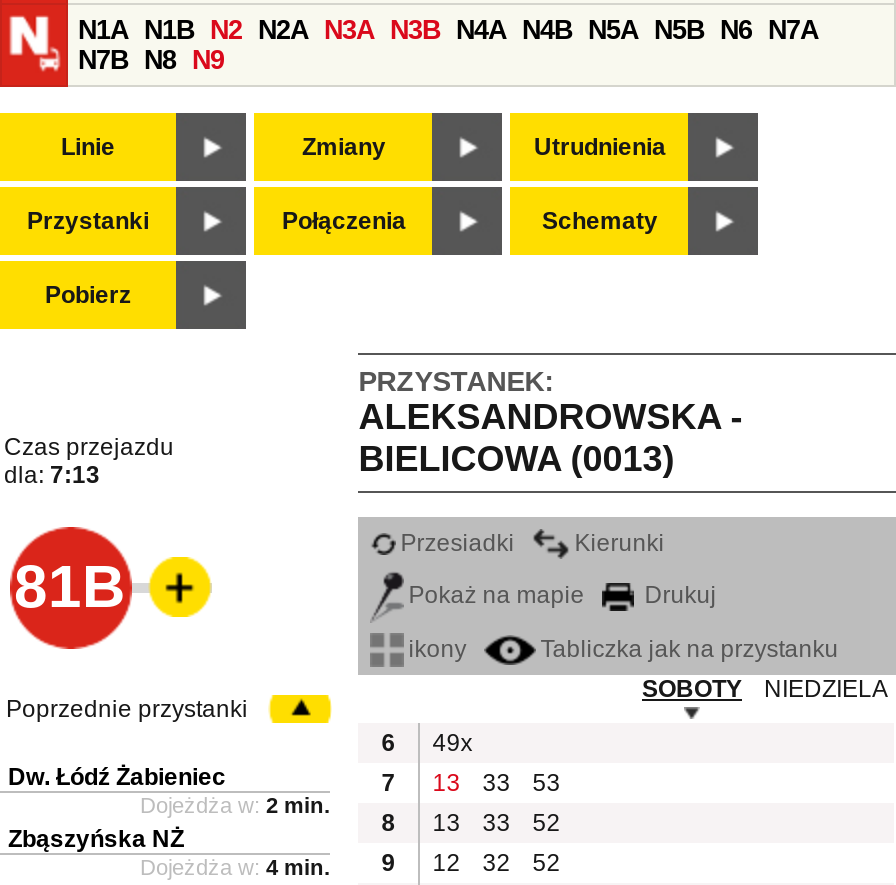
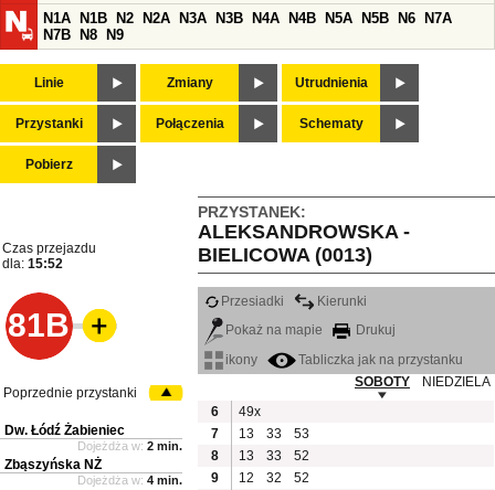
[4,461,100,489] dla: 7:13 -> [2,256,63,272] dla: 15:52

